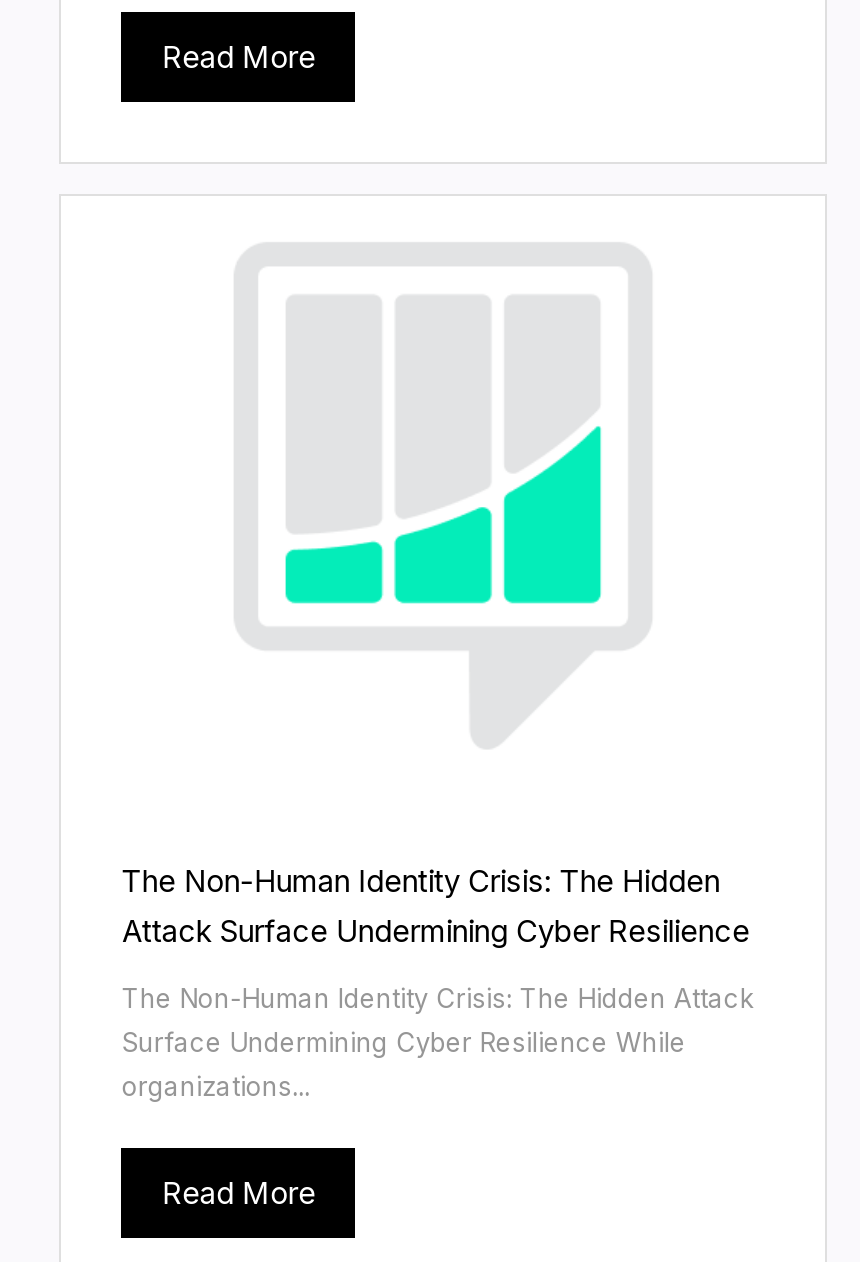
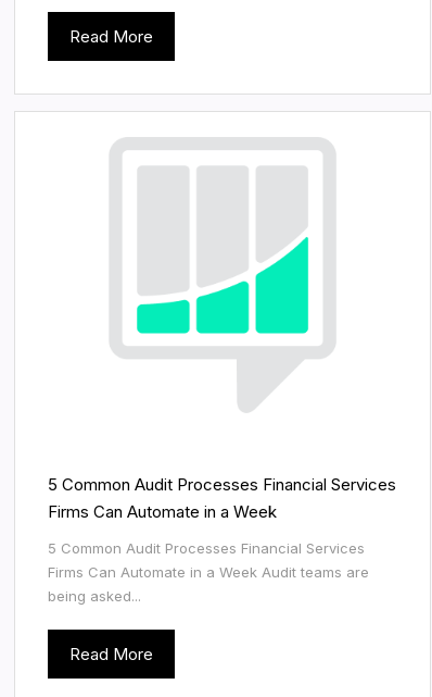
[122,862,750,950] The Non-Human Identity Crisis: The Hidden | Attack Surface Undermining Cyber Resilience -> [48,474,397,522] 5 Common Audit Processes Financial Services | Firms Can Automate in a Week
[122,982,754,1102] The Non-Human Identity Crisis: The Hidden Attack | Surface Undermining Cyber Resilience While | organizations... -> [48,539,369,604] 5 Common Audit Processes Financial Services | Firms Can Automate in a Week Audit teams are | being asked...

